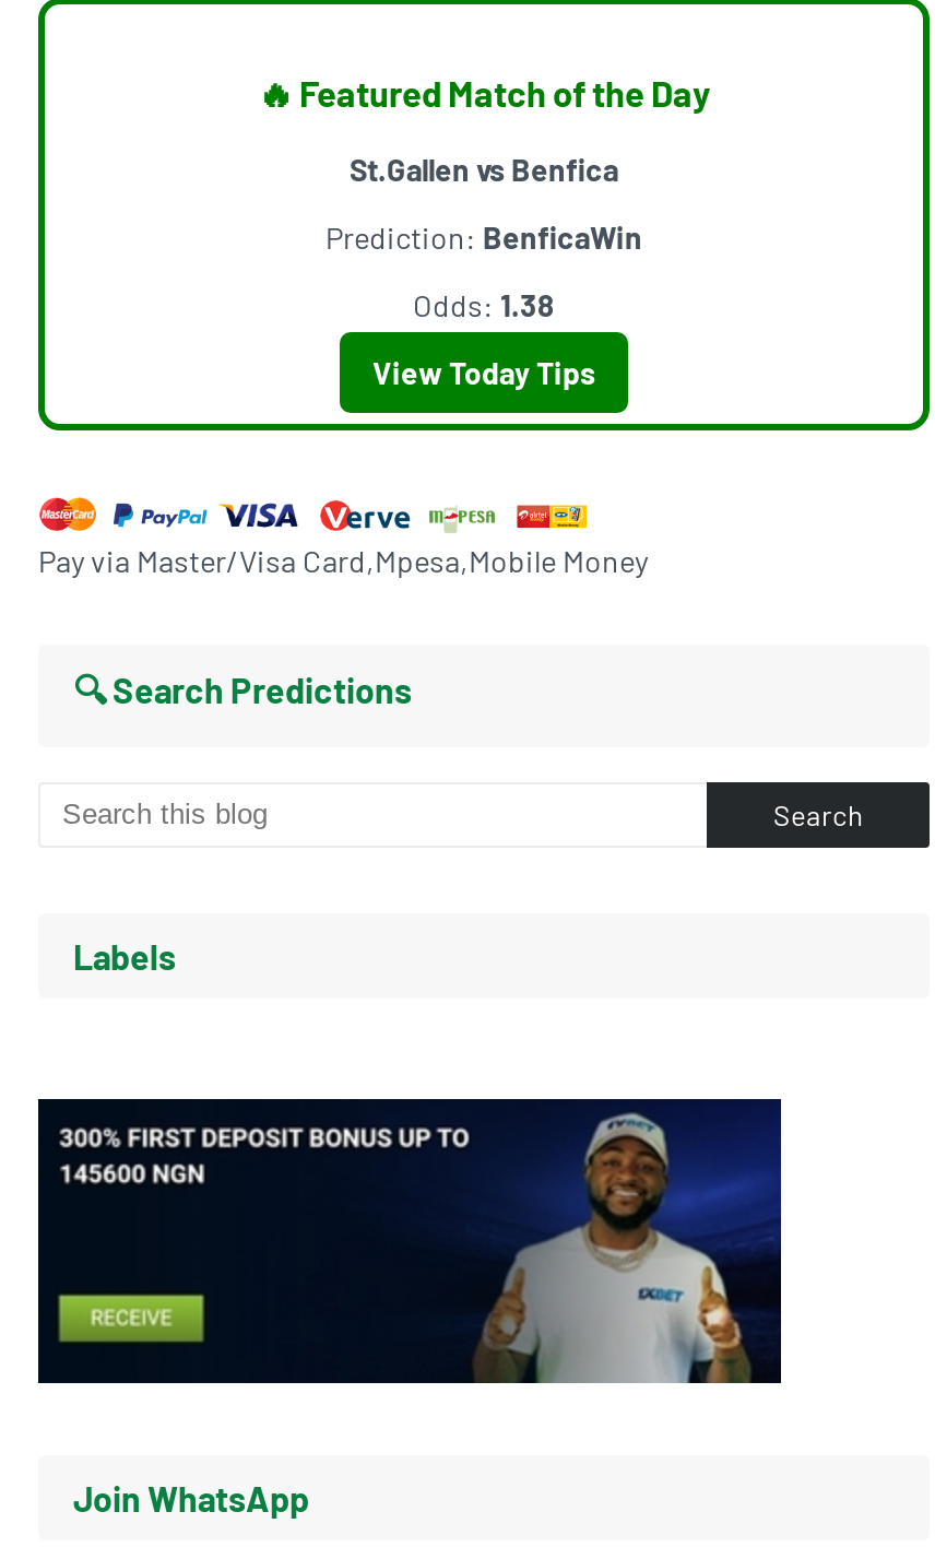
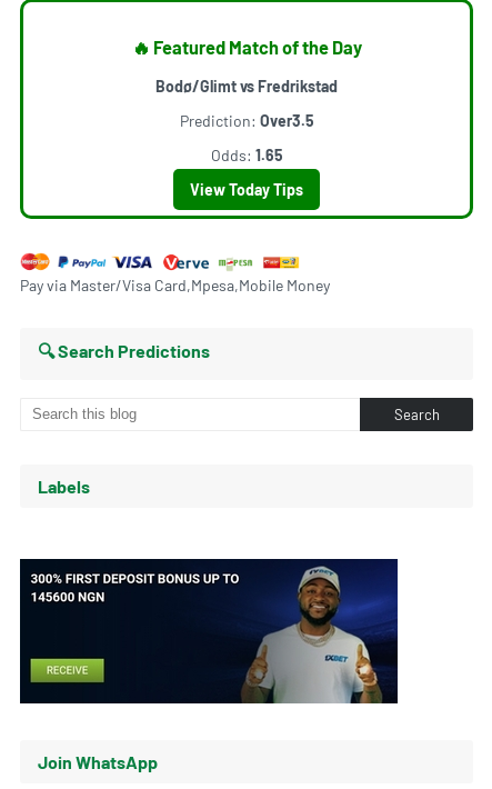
[350,150,618,187] St.Gallen vs Benfica -> [155,76,338,95] Bodø/Glimt vs Fredrikstad
[326,218,642,255] Prediction: BenficaWin -> [179,111,314,130] Prediction: Over3.5
[413,286,555,323] Odds: 1.38 -> [210,145,283,164] Odds: 1.65

